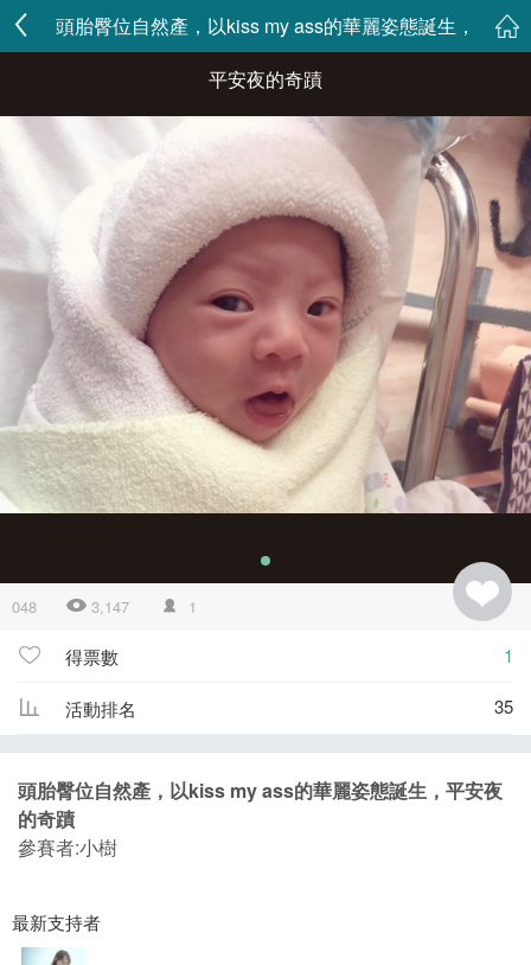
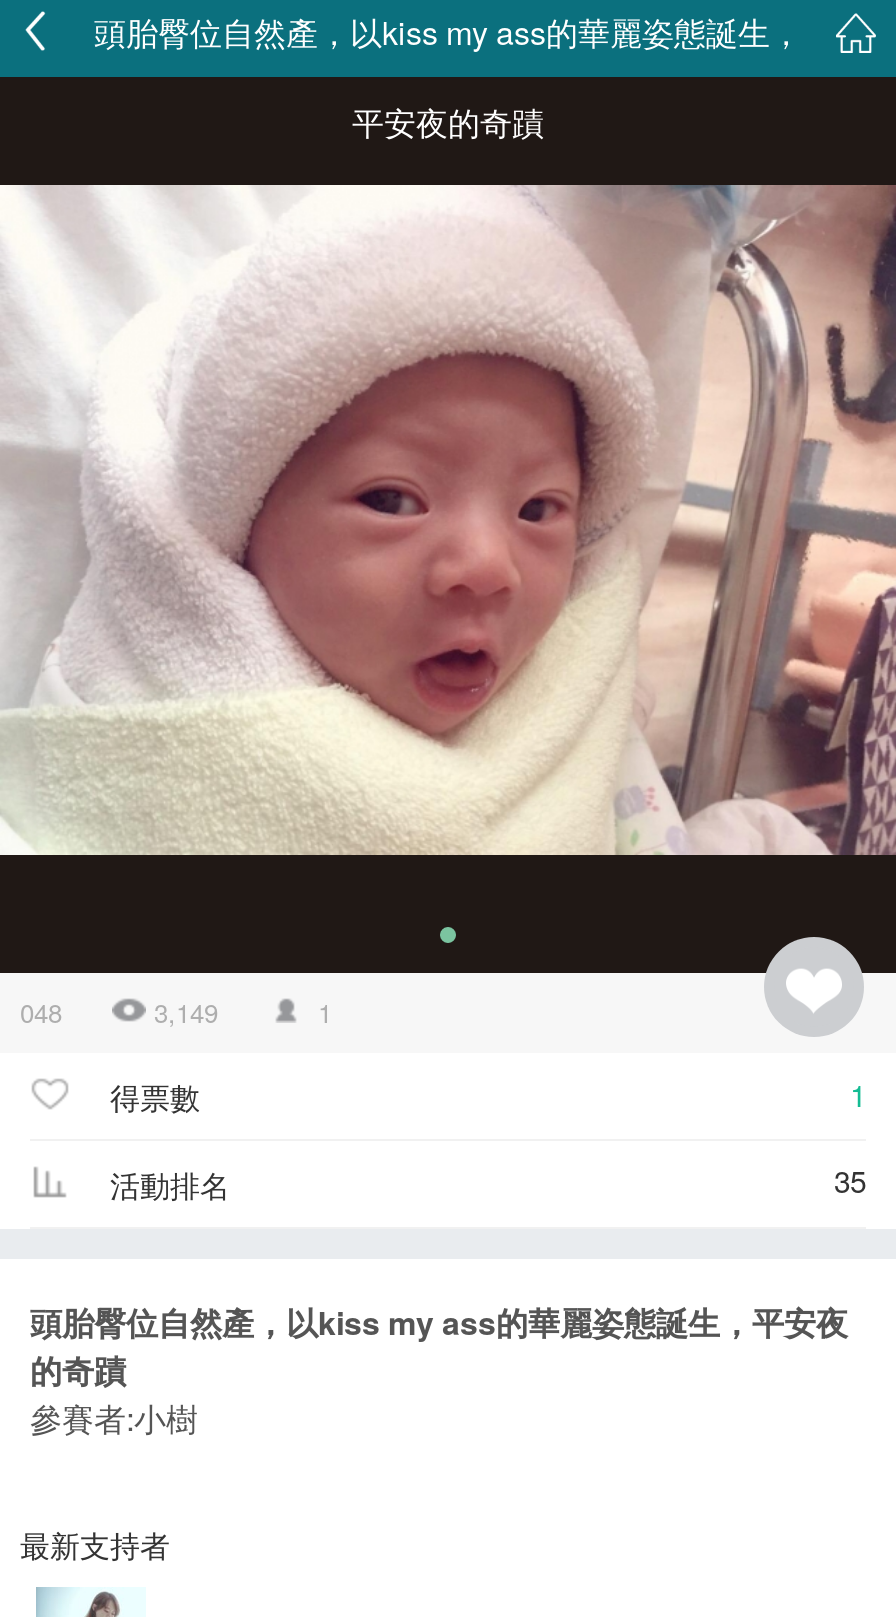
[91,595,129,618] 3,147 -> [154,993,218,1031] 3,149

